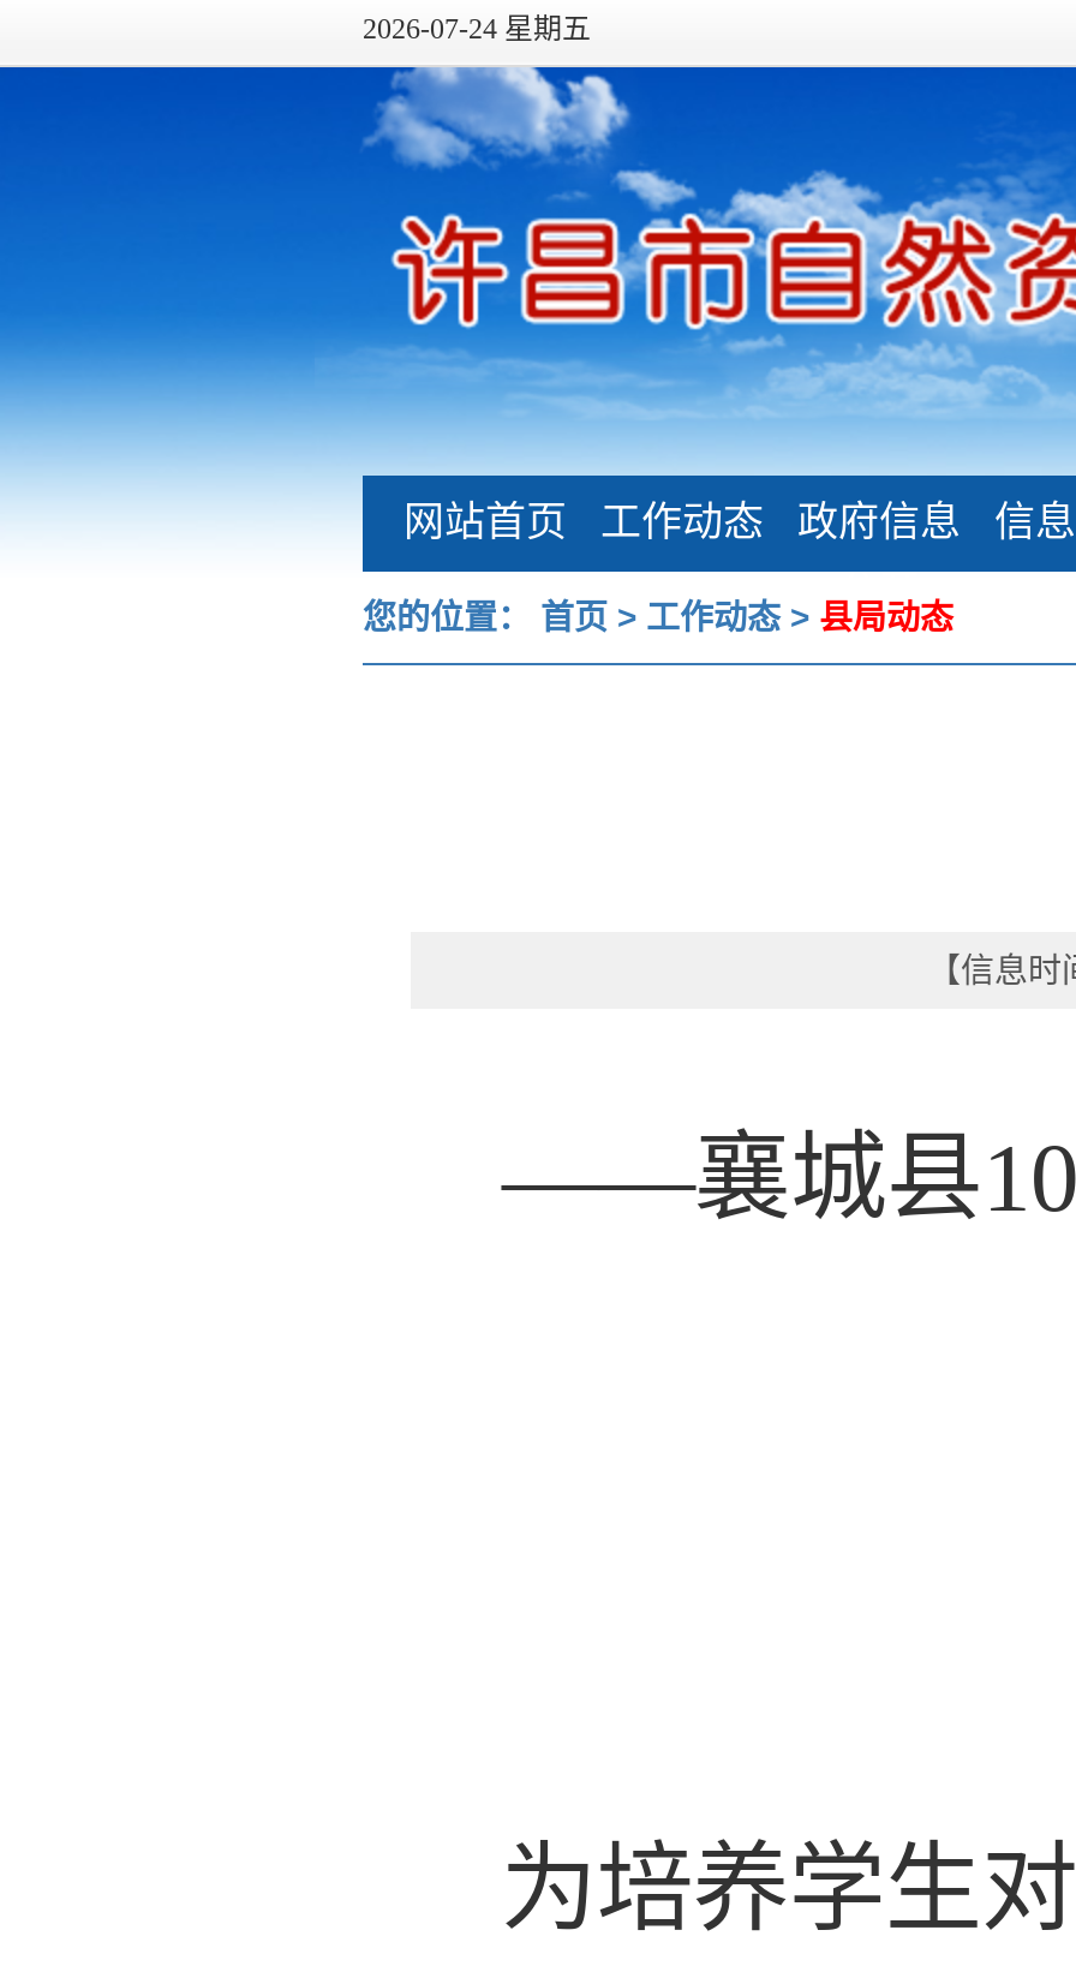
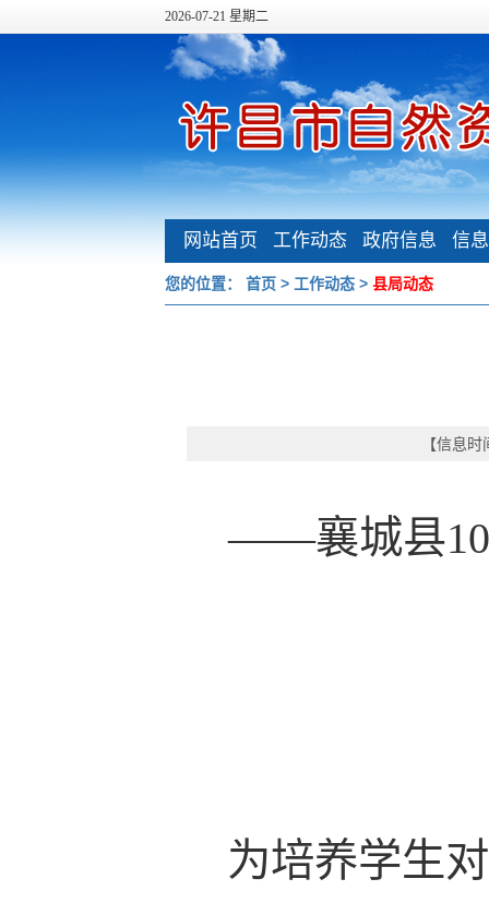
[363,12,591,46] 2026-07-24 星期五 -> [165,9,269,24] 2026-07-21 星期二

